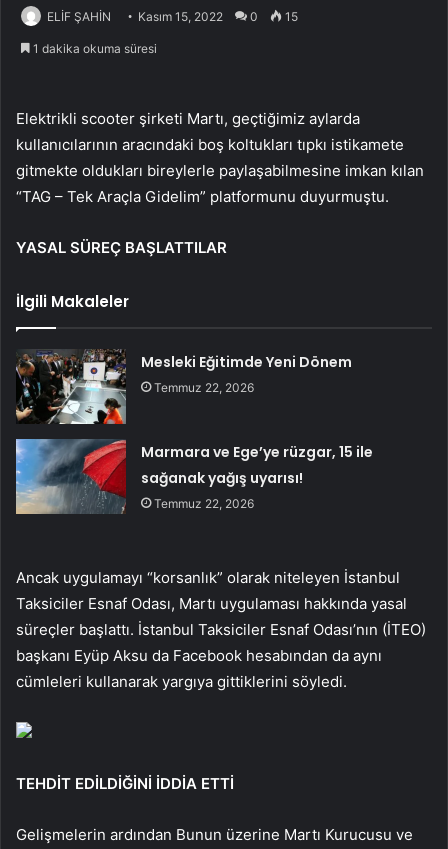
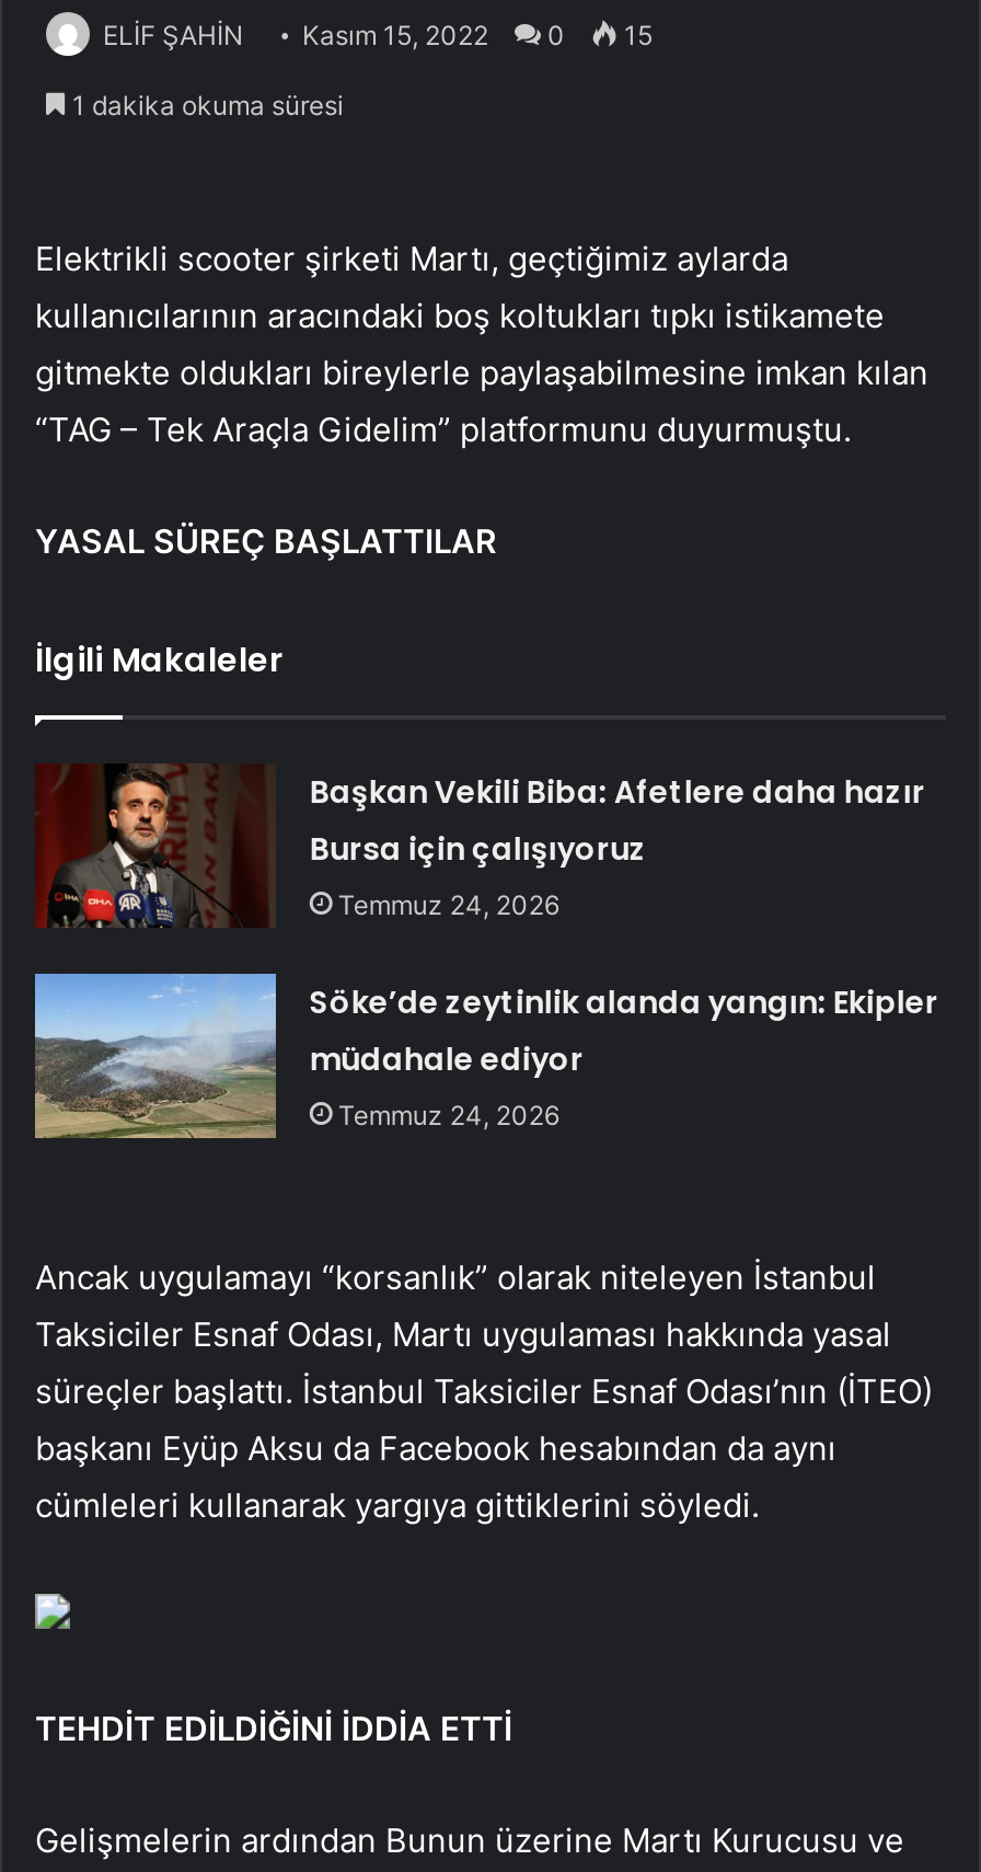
[15,349,352,425] [image] | Mesleki Eğitimde Yeni Dönem | Temmuz 22, 2026 -> [35,763,925,930] [image] | Başkan Vekili Biba: Afetlere daha hazır | Bursa için çalışıyoruz | Temmuz 24, 2026
[15,438,373,515] [image] | Marmara ve Ege’ye rüzgar, 15 ile | sağanak yağış uyarısı! | Temmuz 22, 2026 -> [33,972,938,1140] [image] | Söke’de zeytinlik alanda yangın: Ekipler | müdahale ediyor | Temmuz 24, 2026

